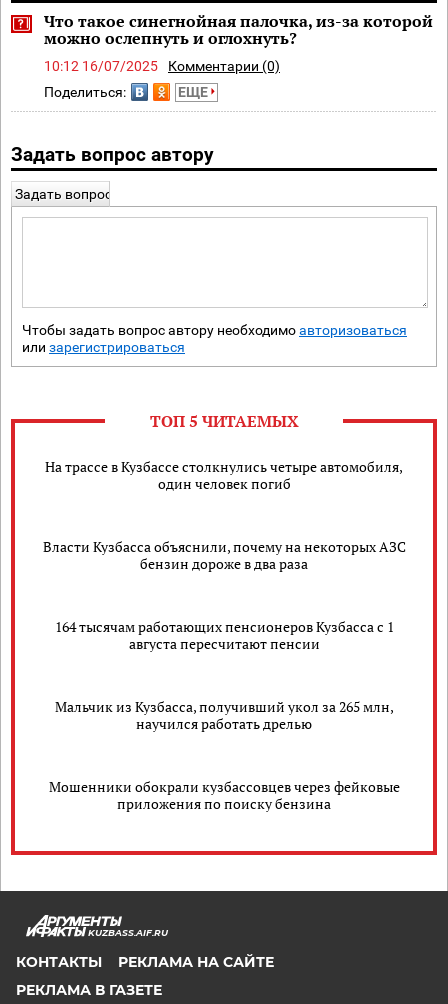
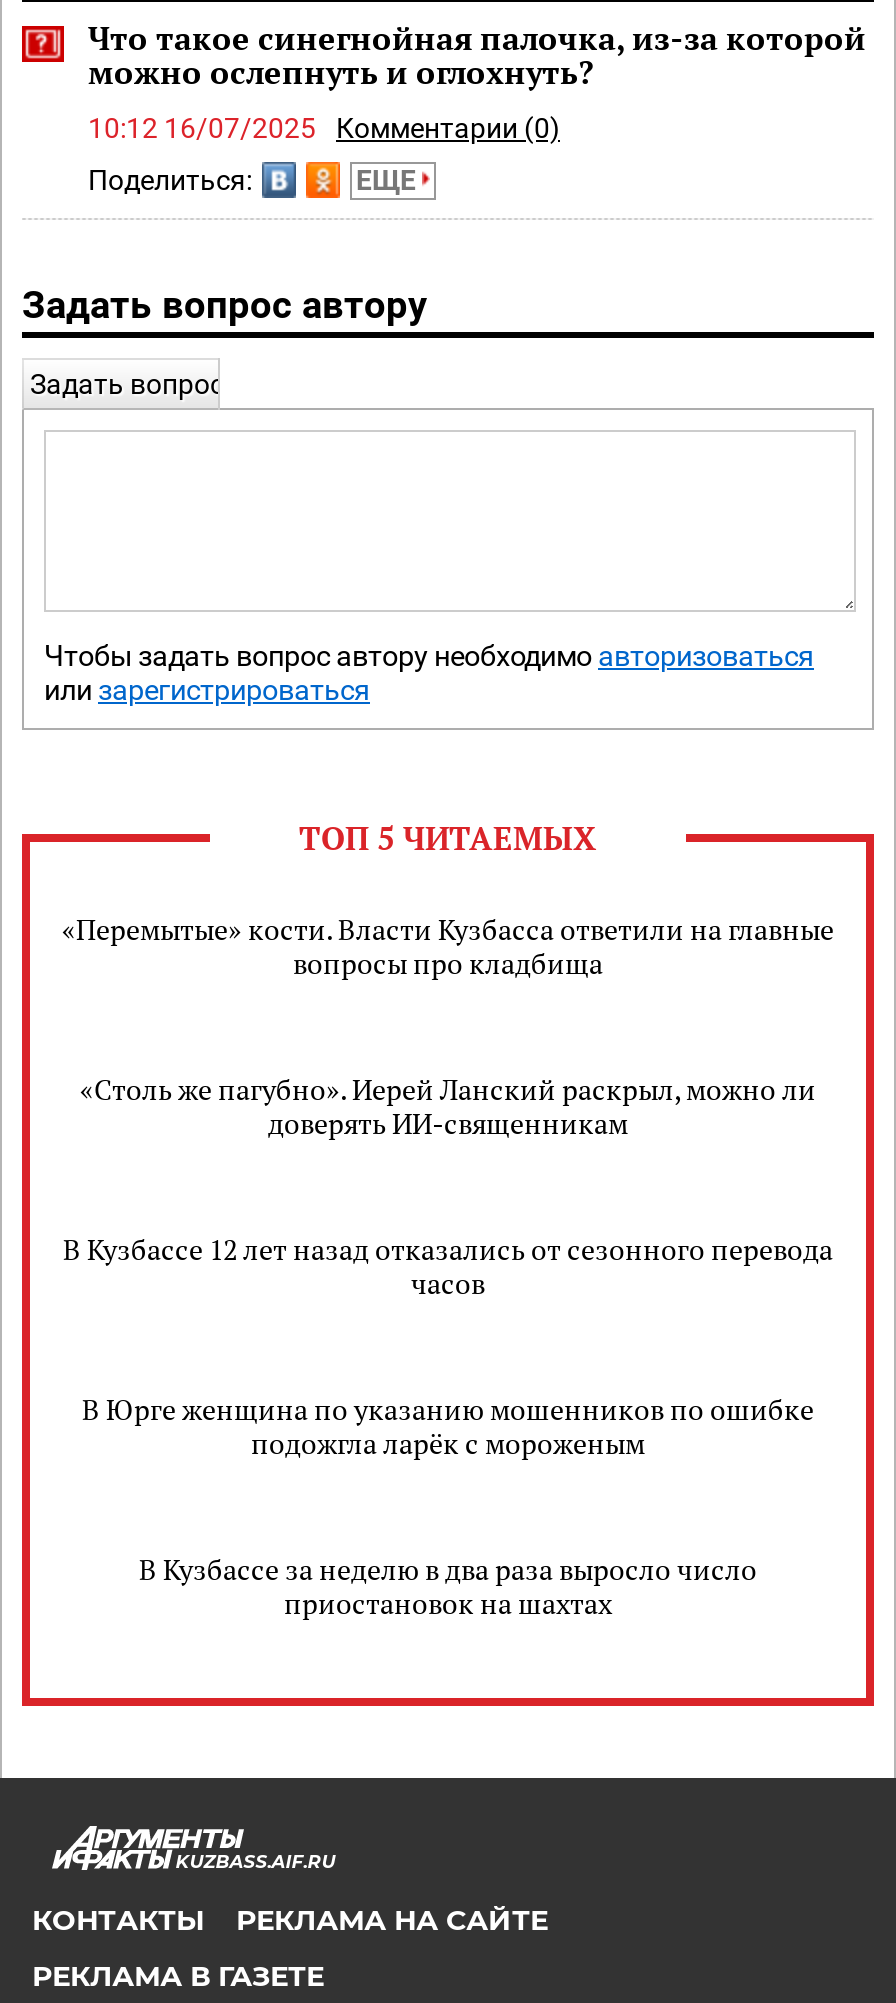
[45,457,403,493] На трассе в Кузбассе столкнулись четыре автомобиля, | один человек погиб -> [62,910,834,982] «Перемытые» кости. Власти Кузбасса ответили на главные | вопросы про кладбища
[42,537,405,573] Власти Кузбасса объяснили, почему на некоторых АЗС | бензин дороже в два раза -> [80,1070,816,1142] «Столь же пагубно». Иерей Ланский раскрыл, можно ли | доверять ИИ-священникам
[54,617,393,653] 164 тысячам работающих пенсионеров Кузбасса с 1 | августа пересчитают пенсии -> [63,1230,833,1302] В Кузбассе 12 лет назад отказались от сезонного перевода | часов
[54,697,393,733] Мальчик из Кузбасса, получивший укол за 265 млн, | научился работать дрелью -> [82,1390,814,1462] В Юрге женщина по указанию мошенников по ошибке | подожгла ларёк с мороженым
[48,777,399,813] Мошенники обокрали кузбассовцев через фейковые | приложения по поиску бензина -> [139,1550,757,1622] В Кузбассе за неделю в два раза выросло число | приостановок на шахтах

